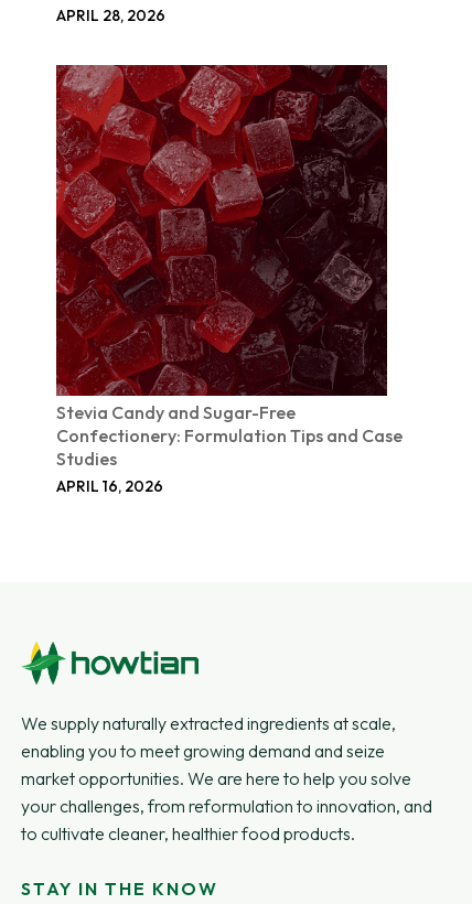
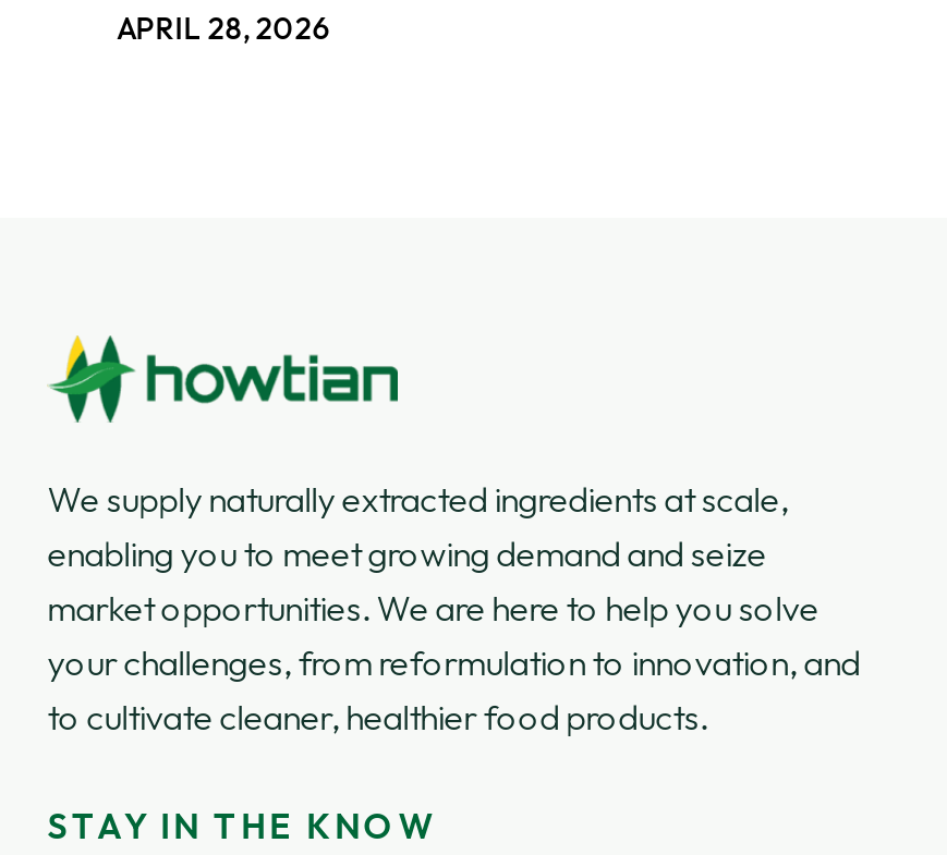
[55,64,402,496] [image] | Stevia Candy and Sugar-Free | Confectionery: Formulation Tips and Case | Studies | APRIL 16, 2026 -> none

